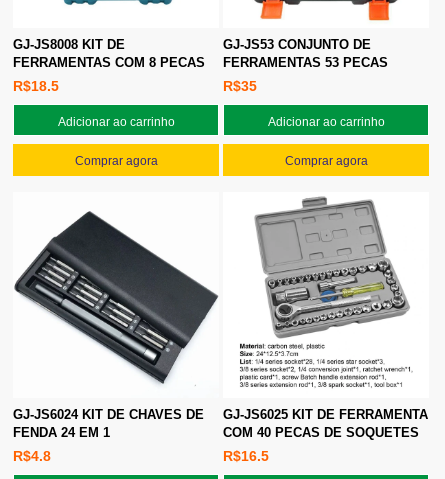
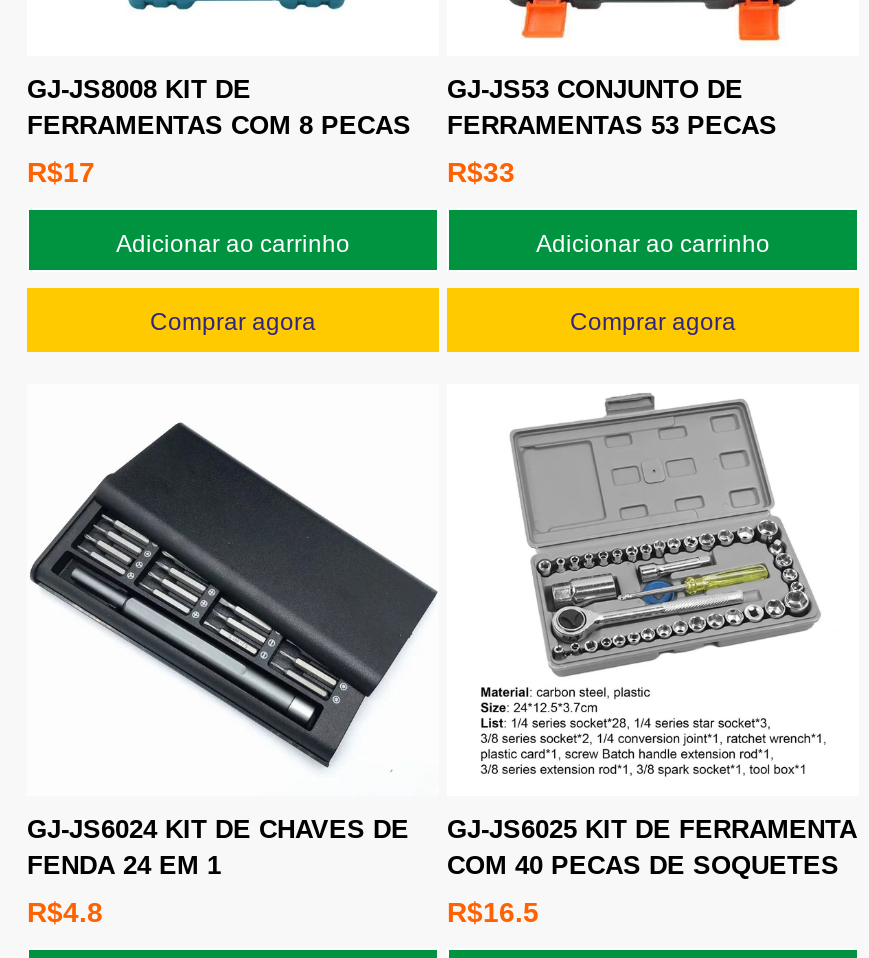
[13,78,59,94] R$18.5 -> [27,156,95,188] R$17
[223,78,257,94] R$35 -> [447,156,515,188] R$33

